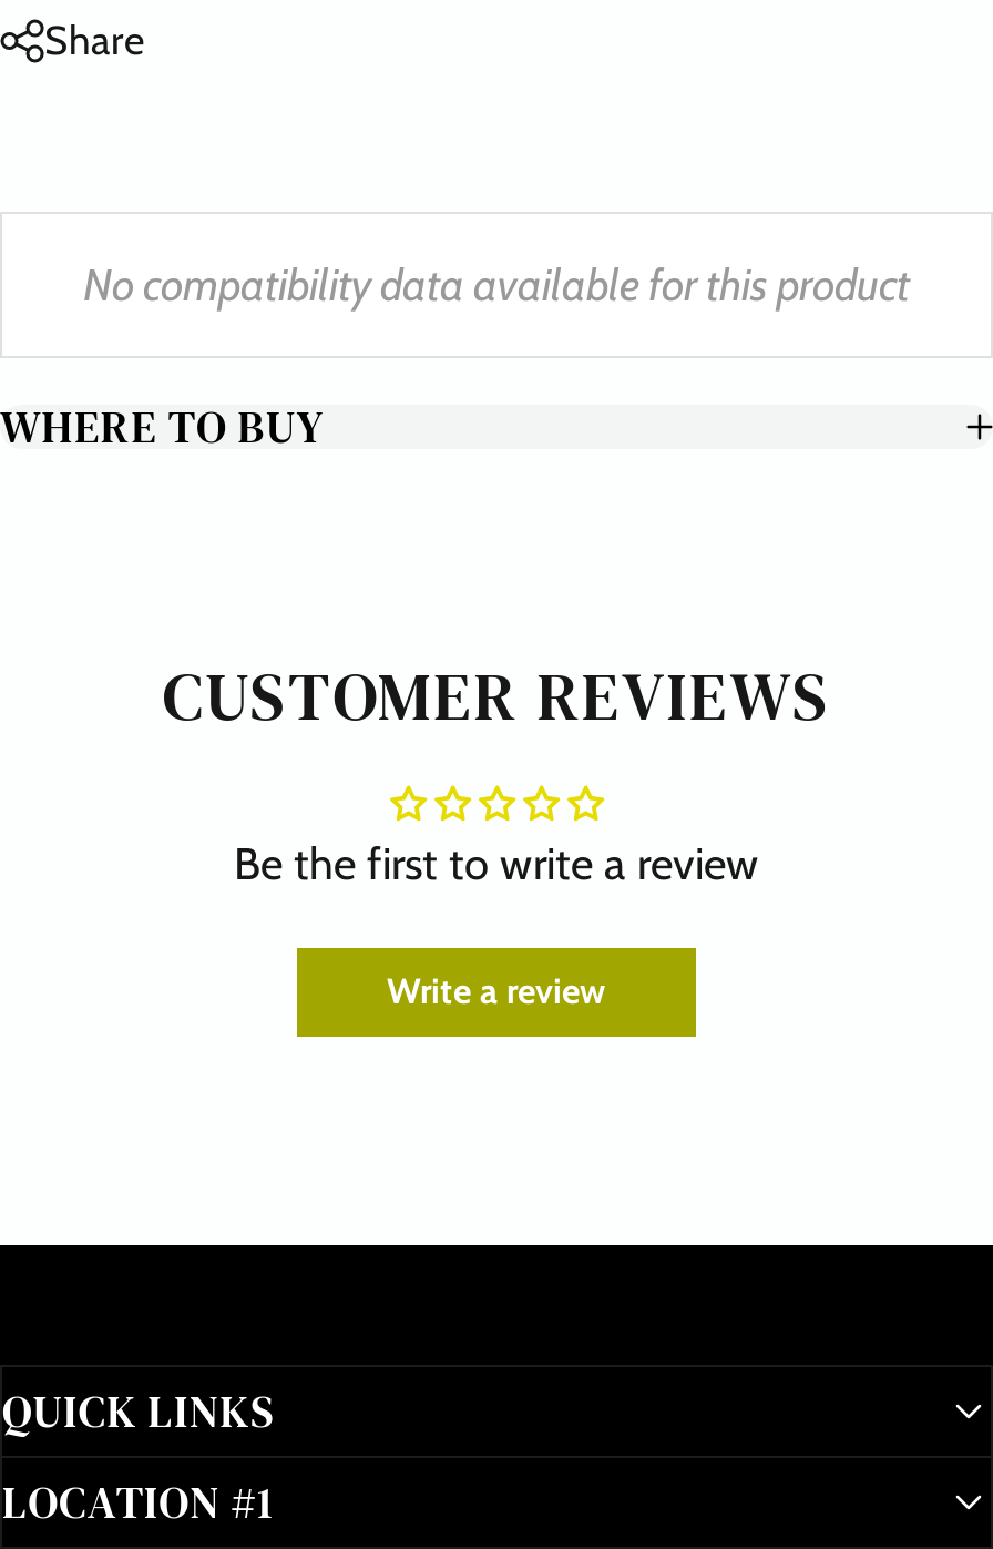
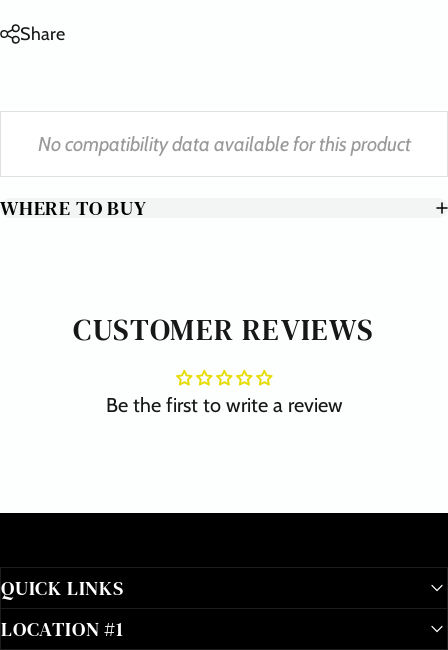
[387,970,606,1012] Write a review -> none

